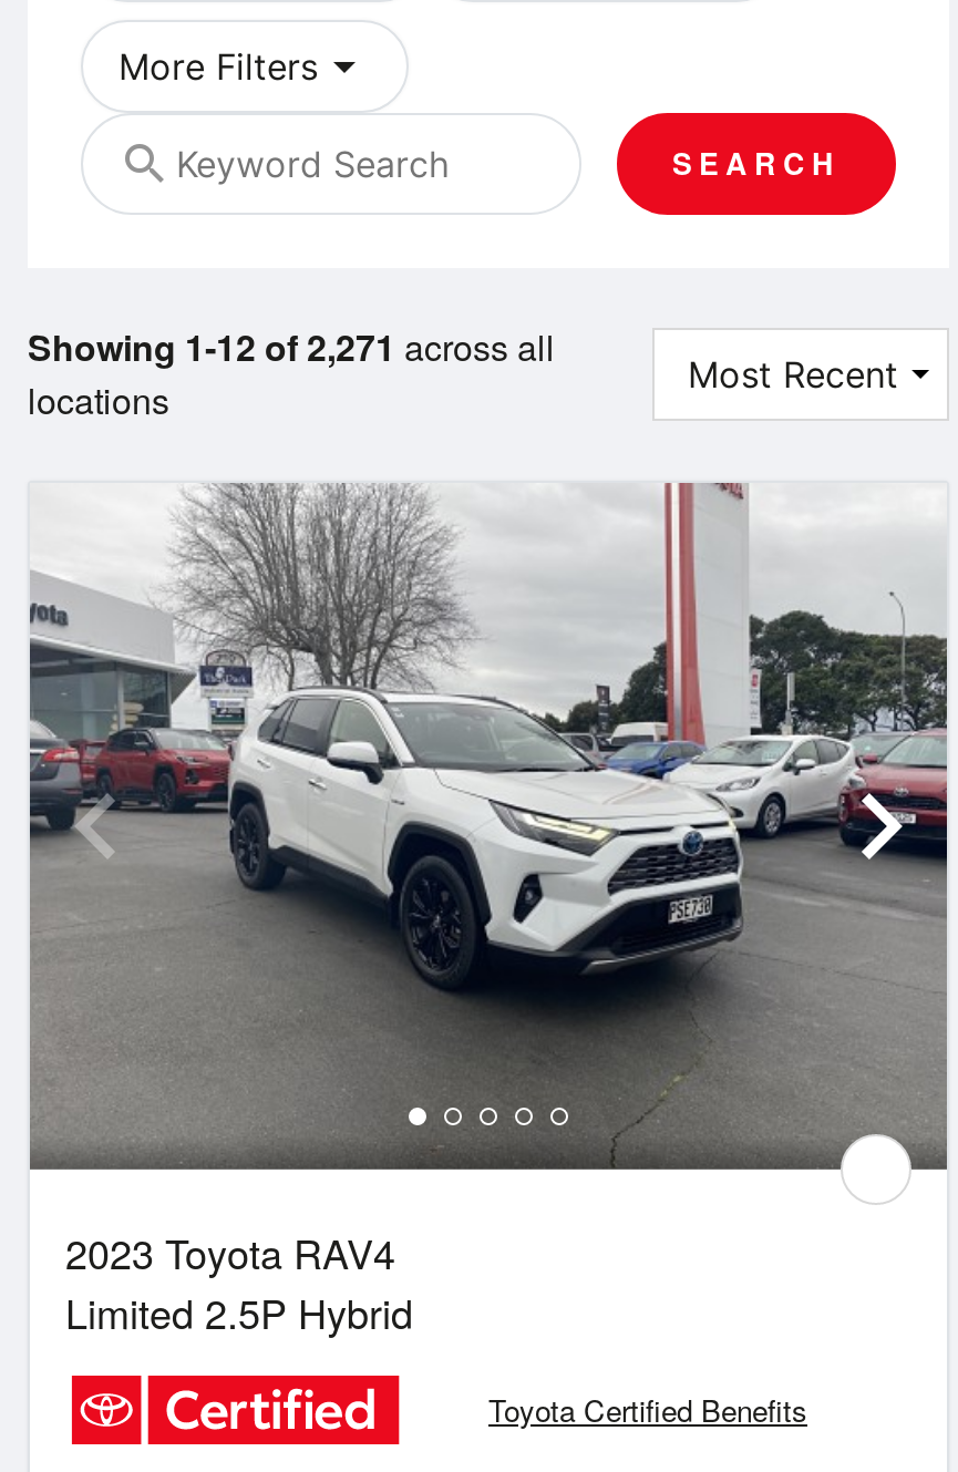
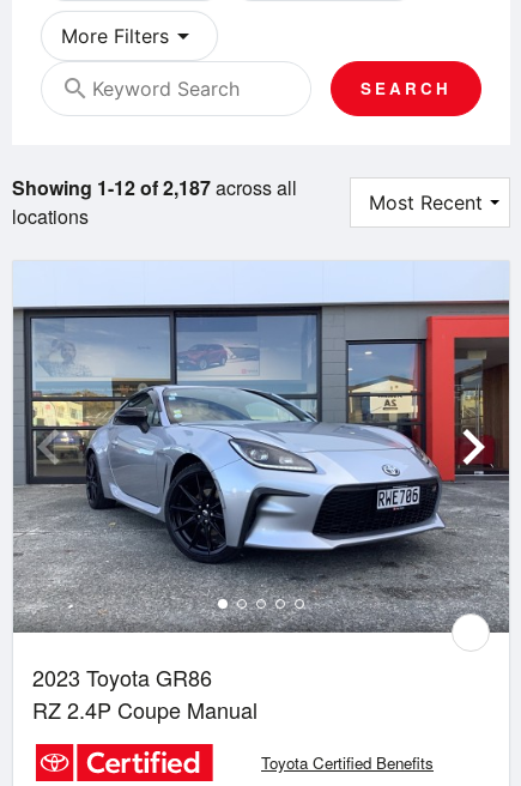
[28,321,555,371] Showing 1-12 of 2,271 across all -> [12,173,297,201] Showing 1-12 of 2,187 across all
[30,481,947,1341] [image] | 2023 Toyota RAV4 | Limited 2.5P Hybrid -> [13,261,510,725] [image] | 2023 Toyota GR86 | RZ 2.4P Coupe Manual

